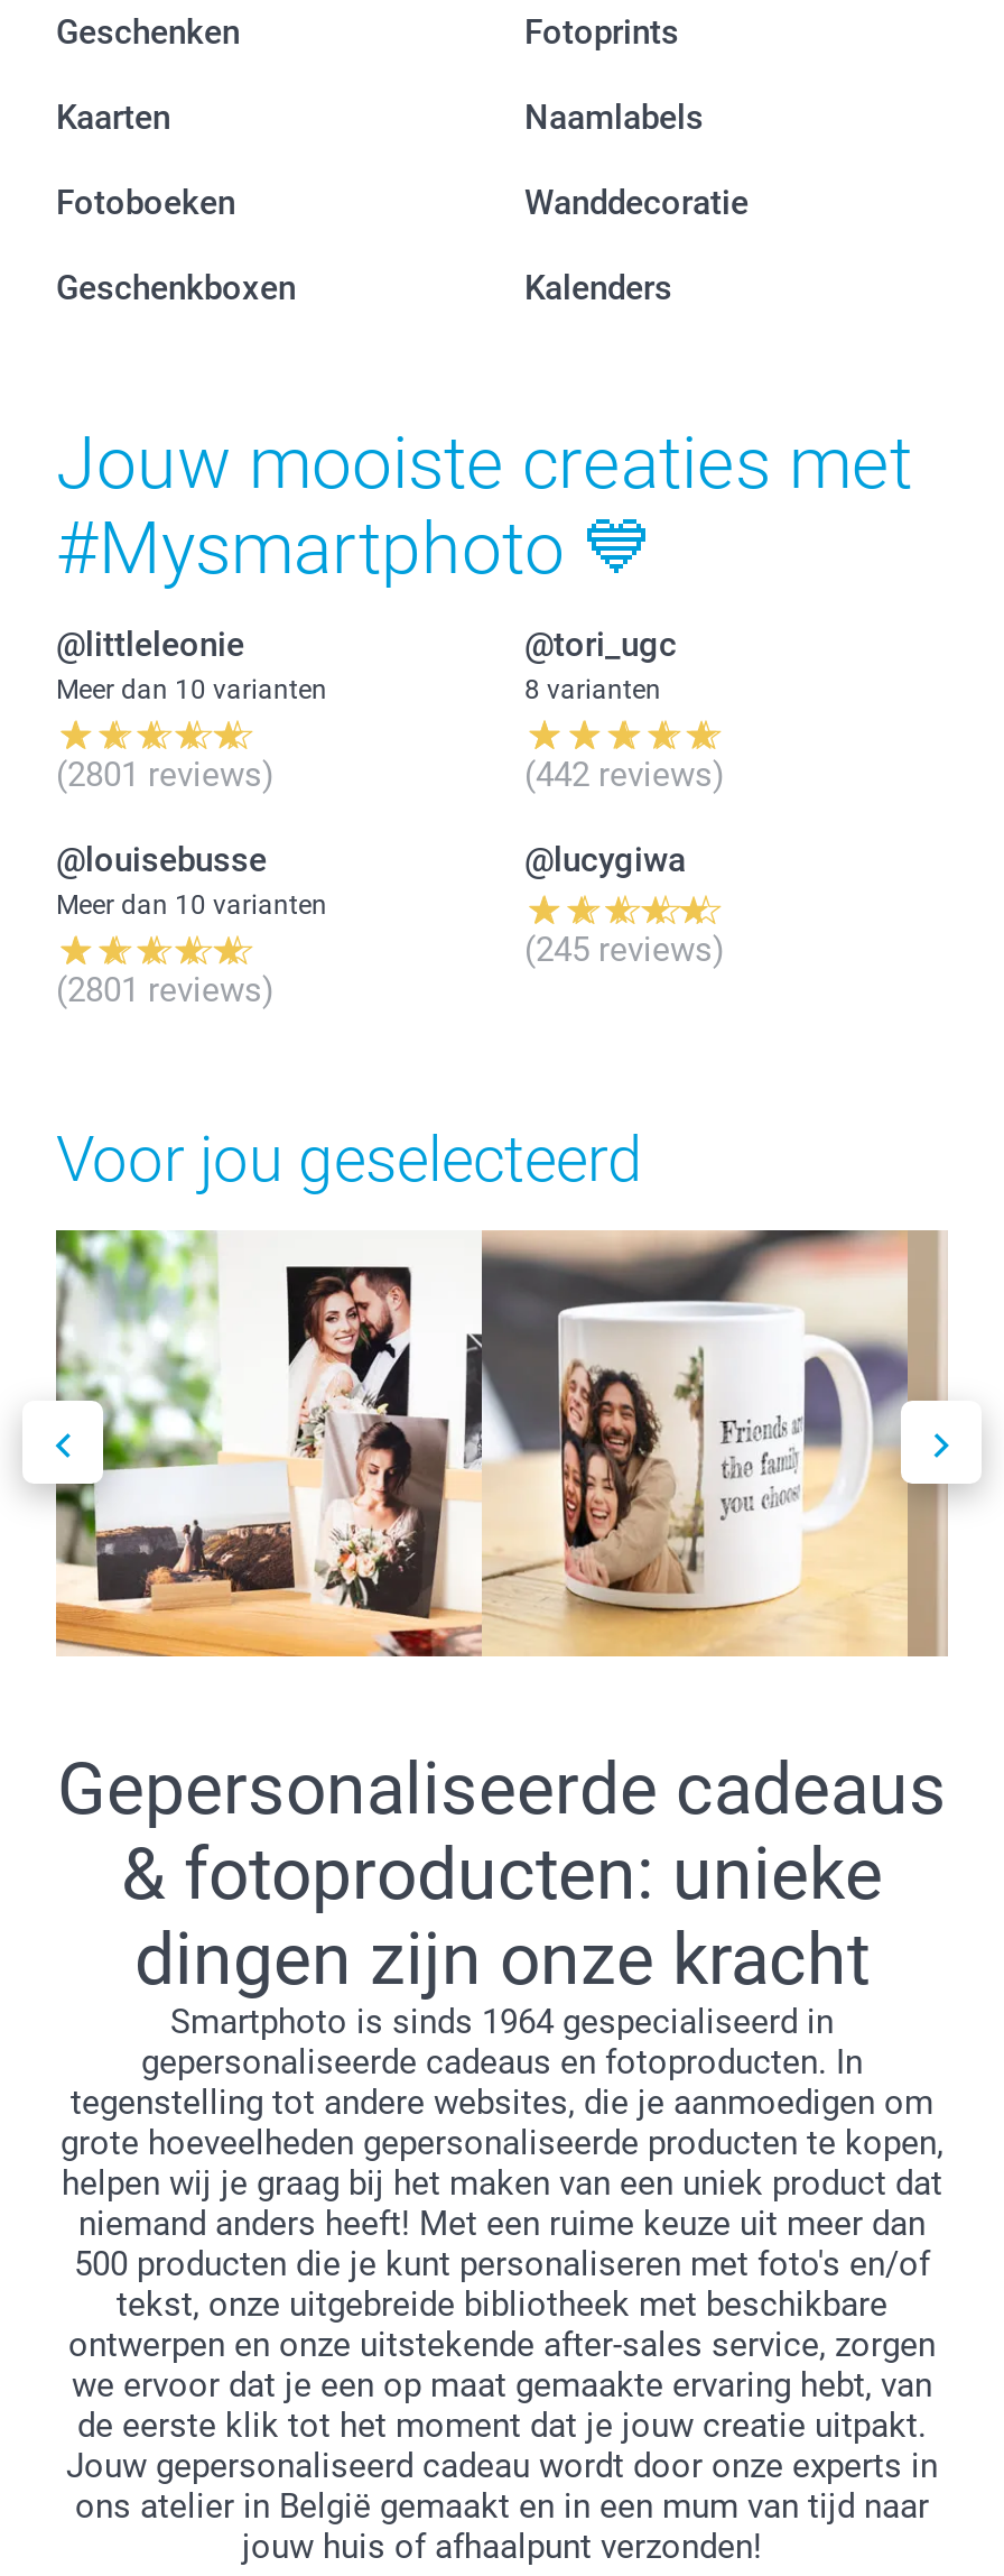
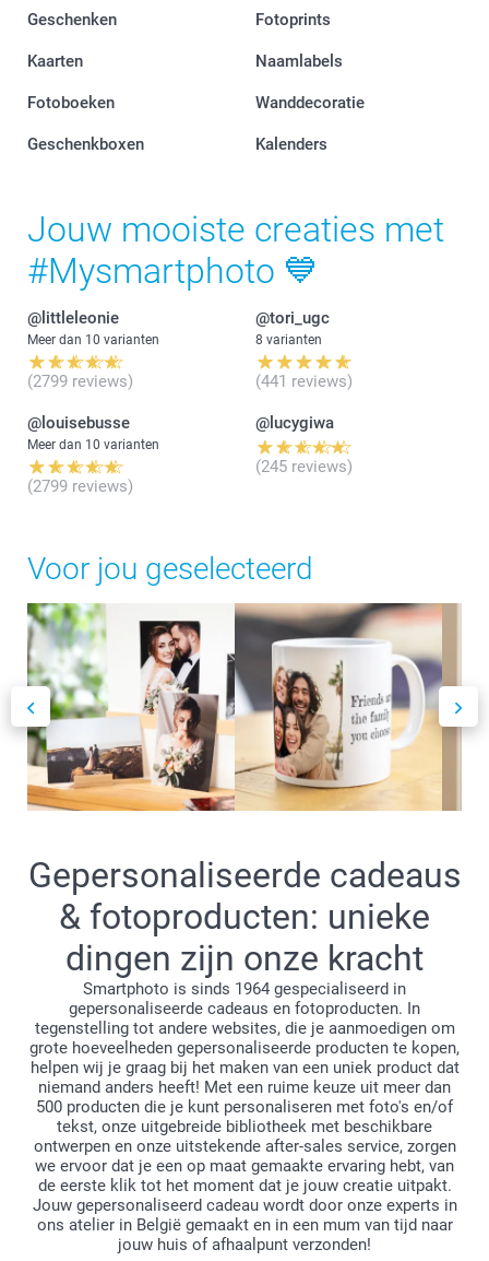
[56,754,273,794] (2801 reviews) -> [27,371,133,391] (2799 reviews)
[524,754,724,794] (442 reviews) -> [255,371,353,391] (441 reviews)
[56,969,273,1009] (2801 reviews) -> [27,476,133,496] (2799 reviews)

